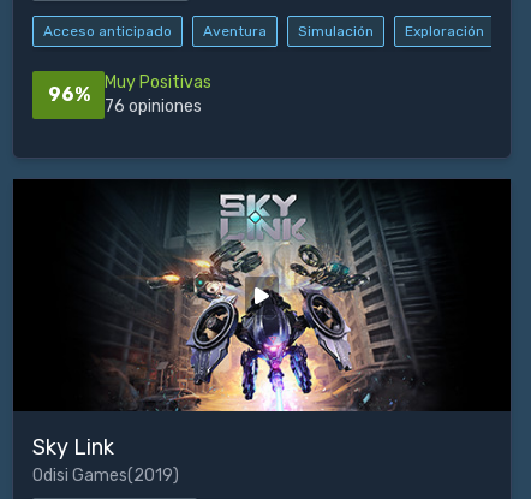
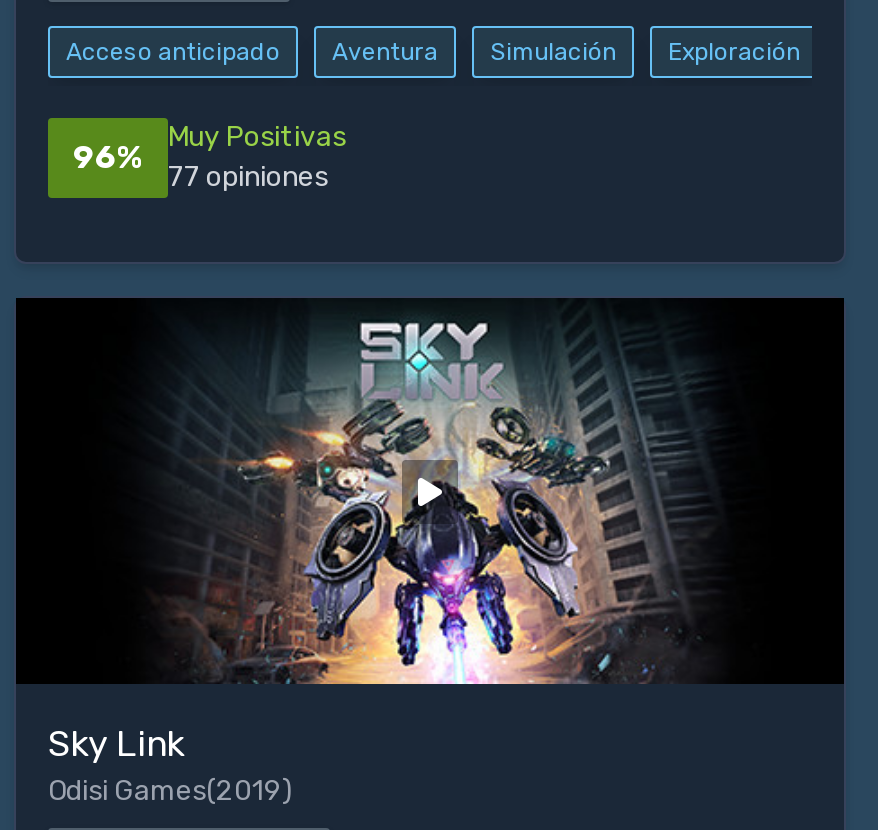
[105,96,202,116] 76 opiniones -> [168,160,328,194] 77 opiniones

